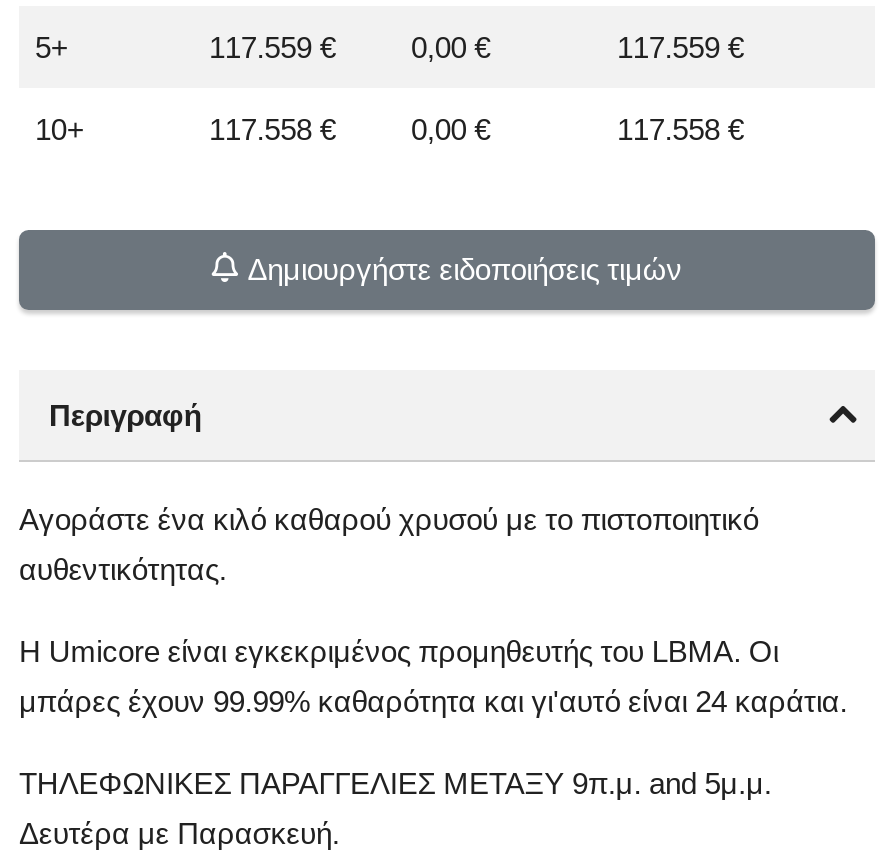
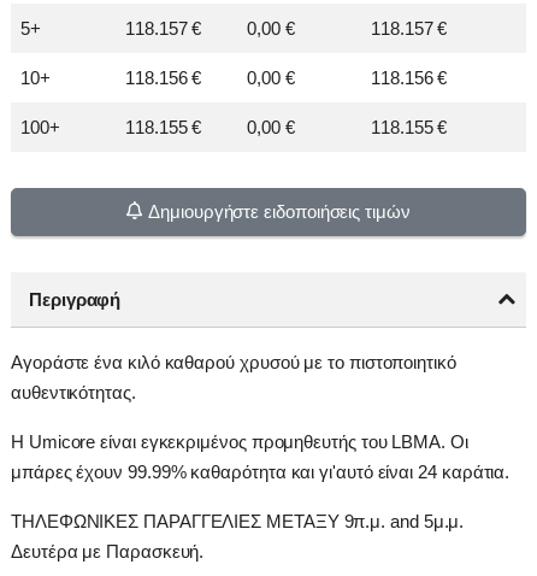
[209,31,336,65] 117.559 € -> [125,18,201,39] 118.157 €
[617,31,744,65] 117.559 € -> [371,18,447,39] 118.157 €
[209,113,336,147] 117.558 € -> [125,68,201,88] 118.156 €
[617,113,744,147] 117.558 € -> [20,68,447,138] 118.156 € | 100+ | 118.155 € | 0,00 € | 118.155 €

